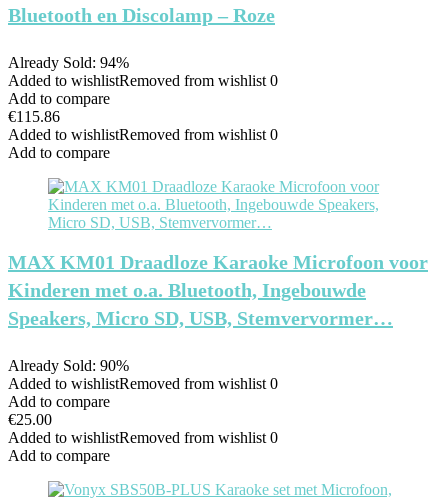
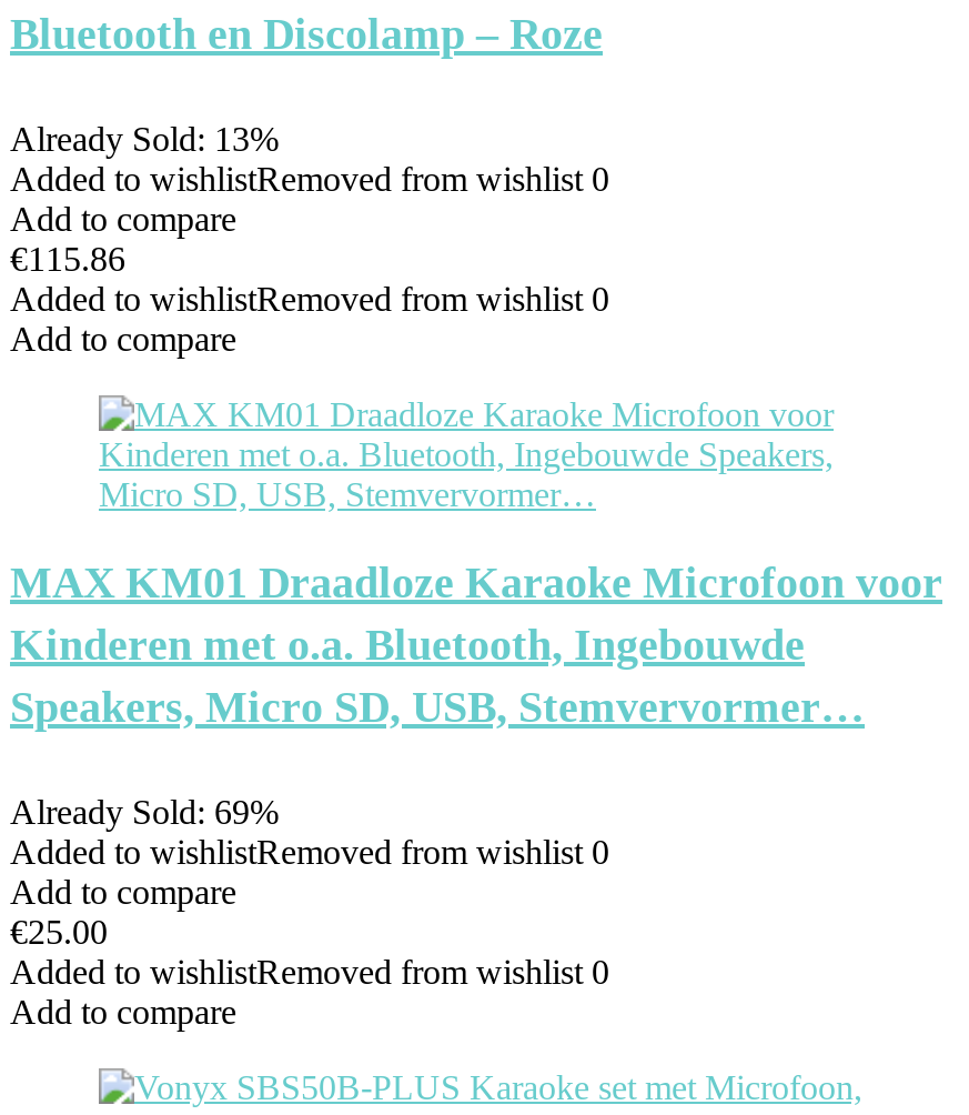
[8,54,129,71] Already Sold: 94% -> [10,120,279,158] Already Sold: 13%
[8,357,129,374] Already Sold: 90% -> [10,793,279,831] Already Sold: 69%

